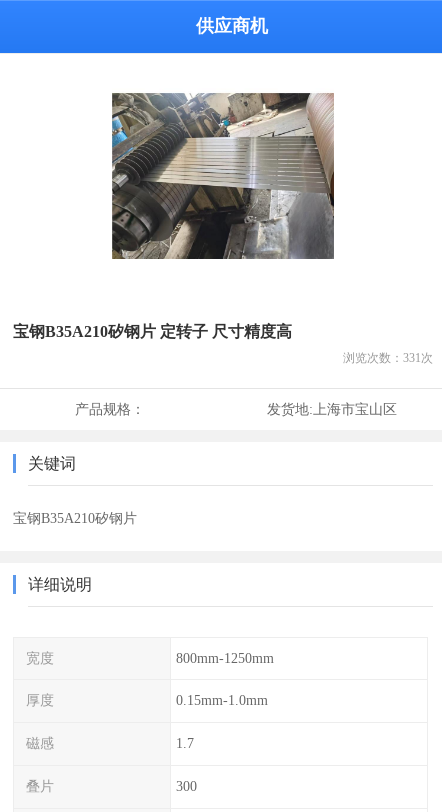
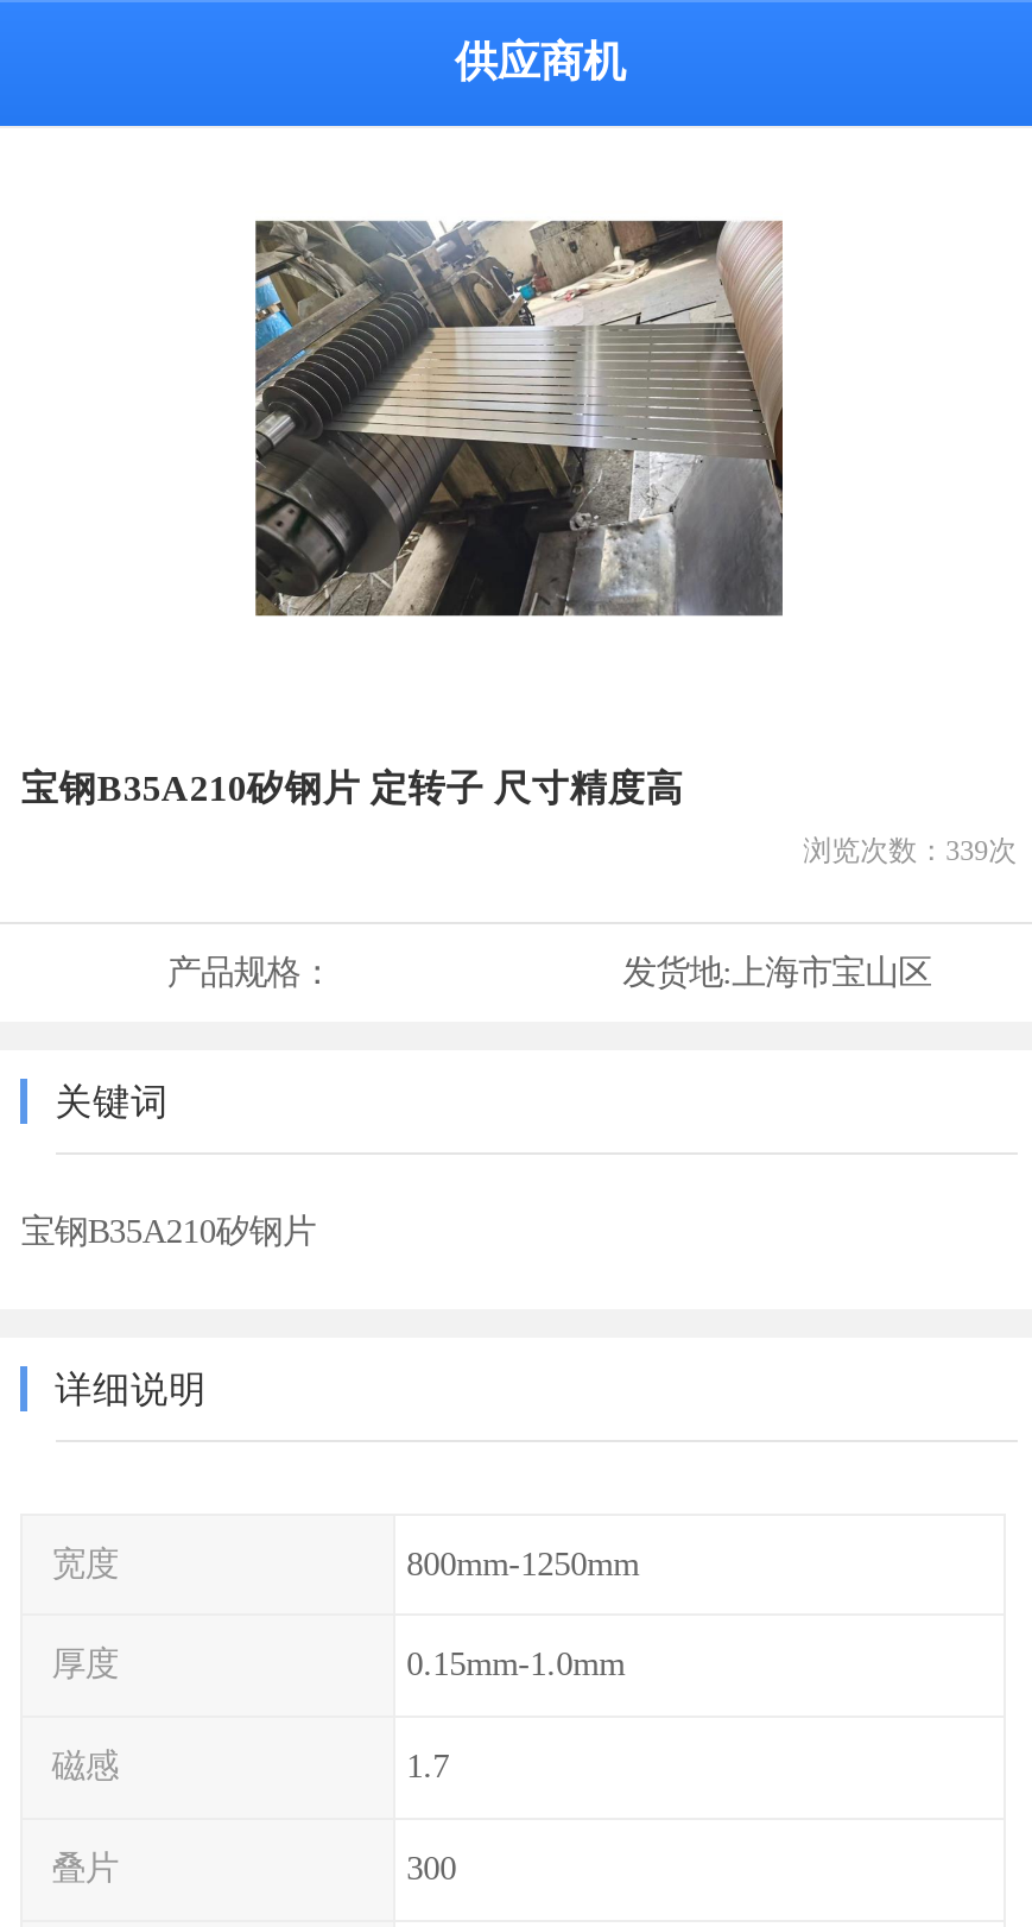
[343,351,433,365] 浏览次数：331次 -> [803,833,1017,866] 浏览次数：339次

